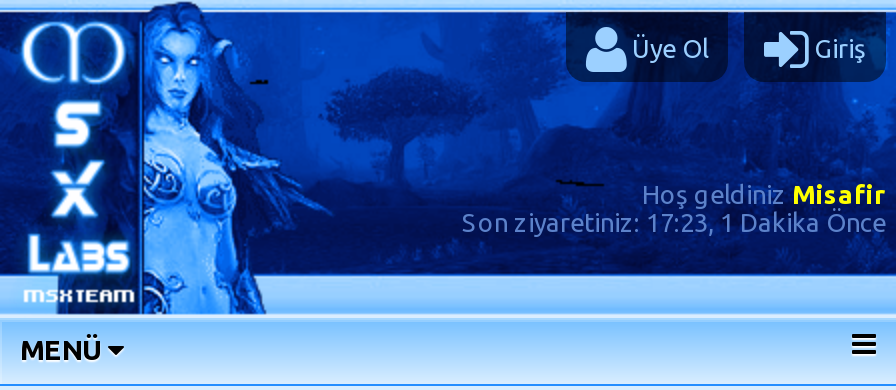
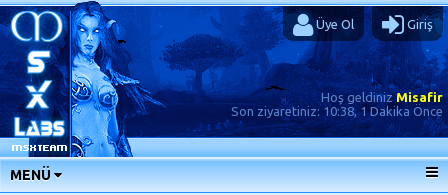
[462,208,886,236] Son ziyaretiniz: 17:23, 1 Dakika Önce -> [231,104,443,118] Son ziyaretiniz: 10:38, 1 Dakika Önce

